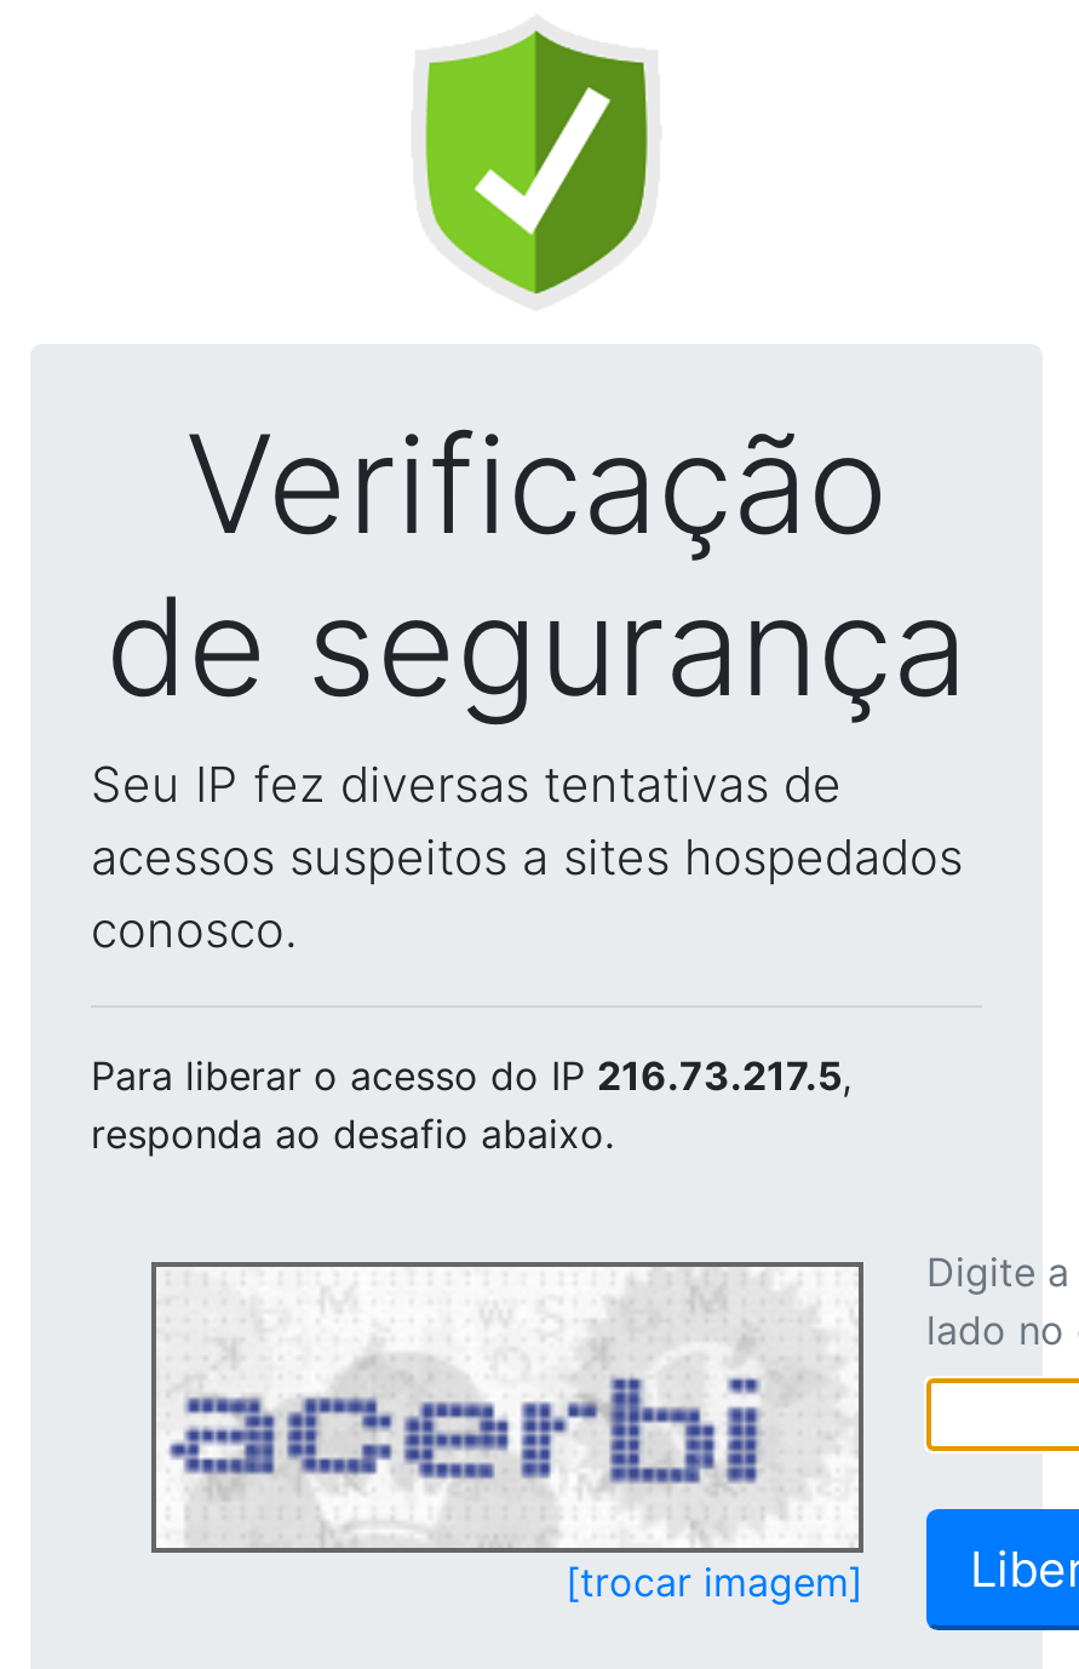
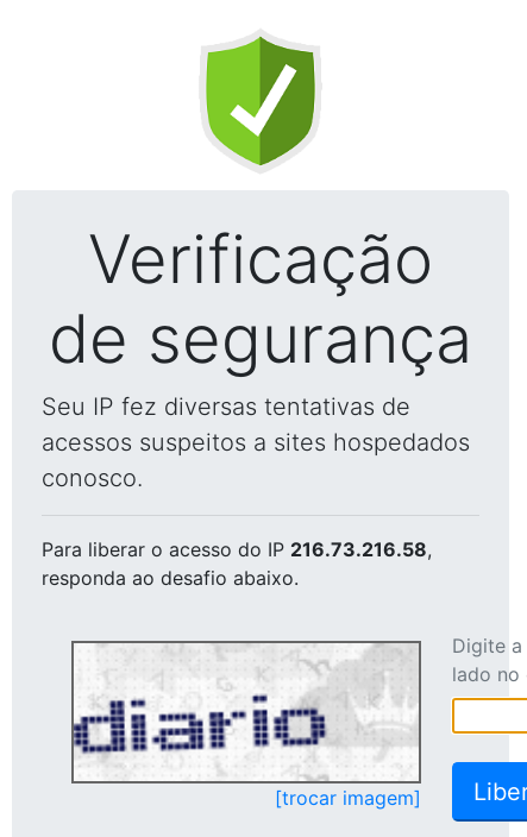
[91,1051,851,1100] Para liberar o acesso do IP 216.73.217.5, -> [42,537,432,561] Para liberar o acesso do IP 216.73.216.58,
[156,1269,849,1545] [image] -> [73,646,414,779] [image]

